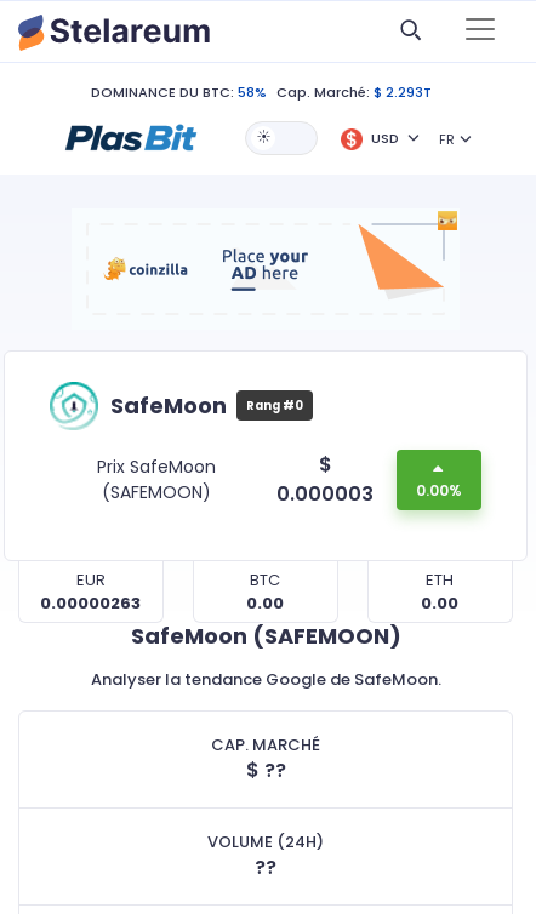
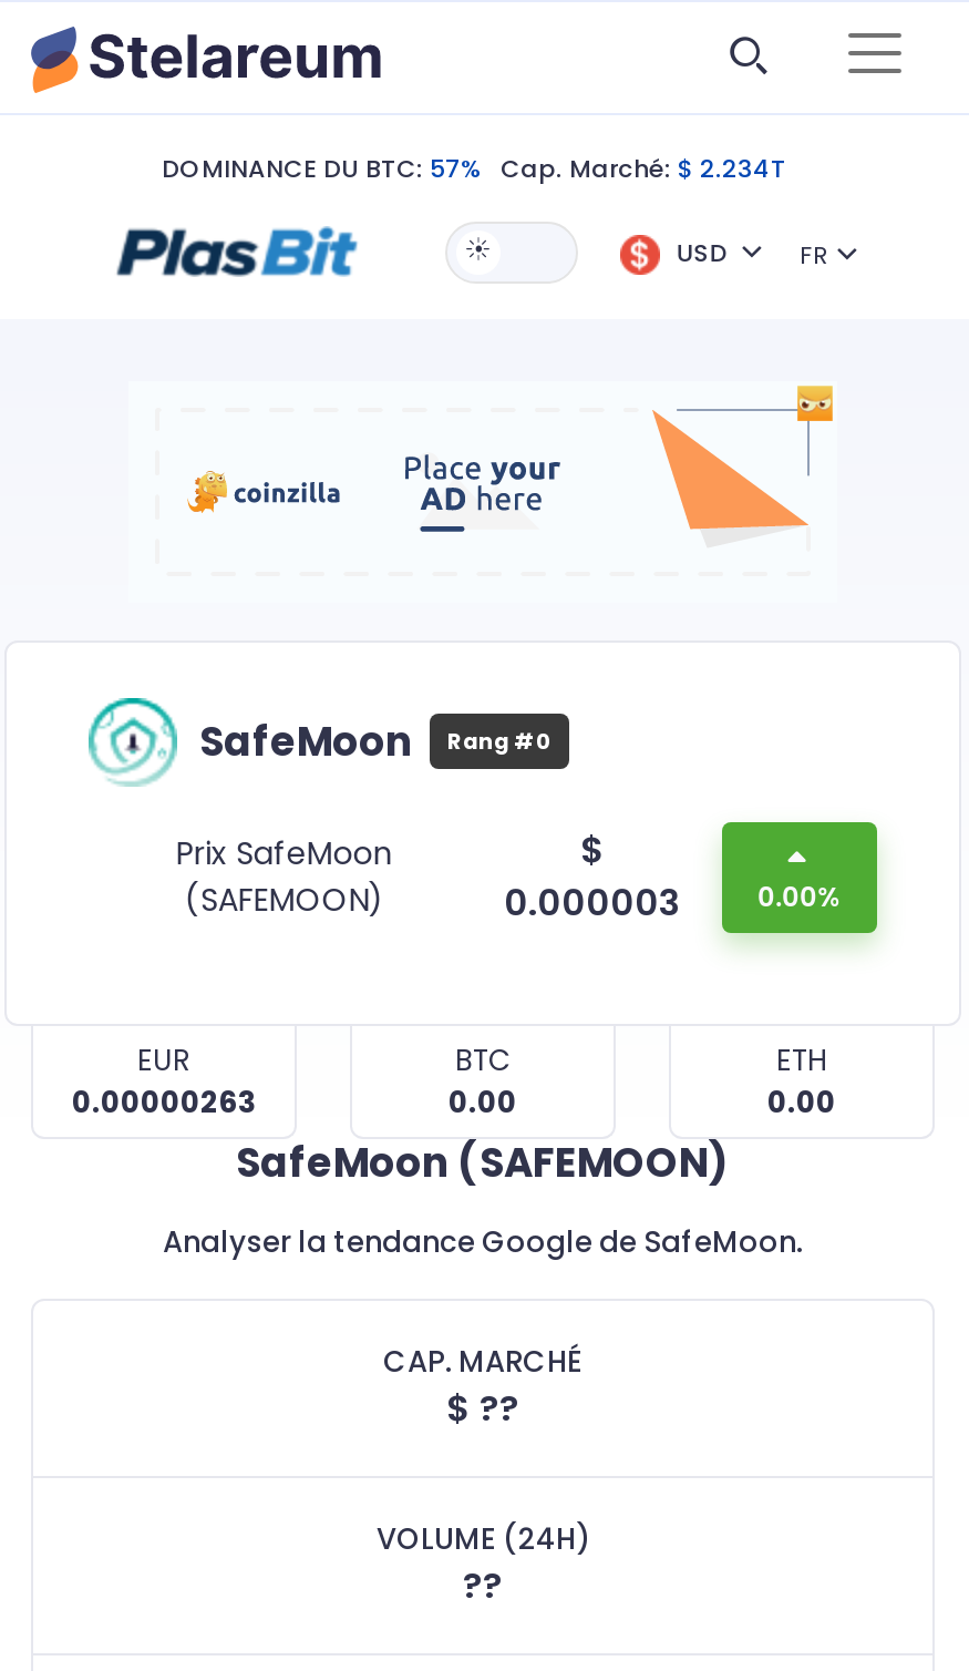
[90,82,431,101] DOMINANCE DU BTC: 58% Cap. Marché: $ 2.293T -> [162,150,786,185] DOMINANCE DU BTC: 57% Cap. Marché: $ 2.234T

